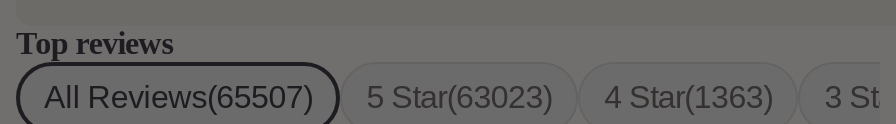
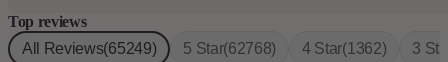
[44,80,312,114] All Reviews(65507) -> [22,40,156,57] All Reviews(65249)
[366,80,552,114] 5 Star(63023) -> [183,40,276,57] 5 Star(62768)
[604,80,772,114] 4 Star(1363) -> [302,40,386,57] 4 Star(1362)

